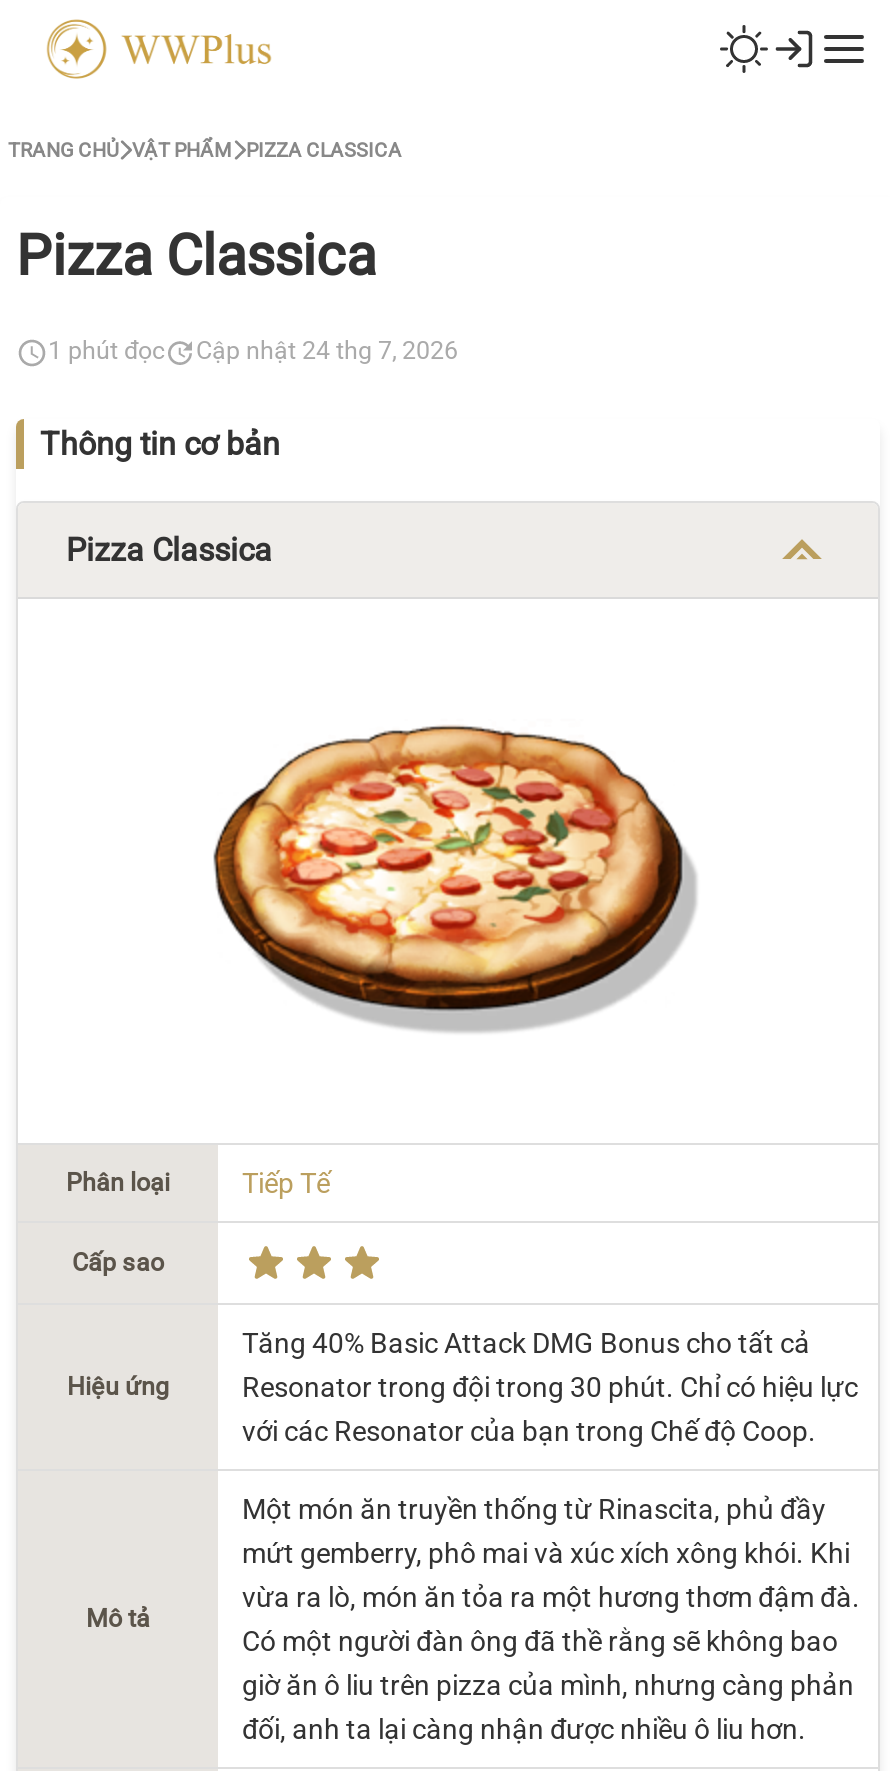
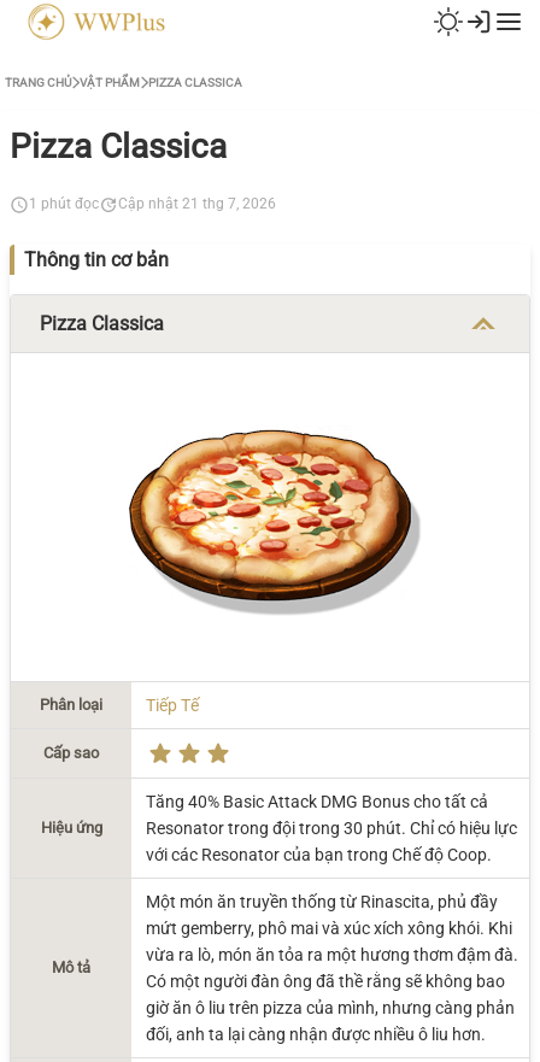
[48,337,458,365] 1 phút đọc Cập nhật 24 thg 7, 2026 -> [29,195,276,212] 1 phút đọc Cập nhật 21 thg 7, 2026

